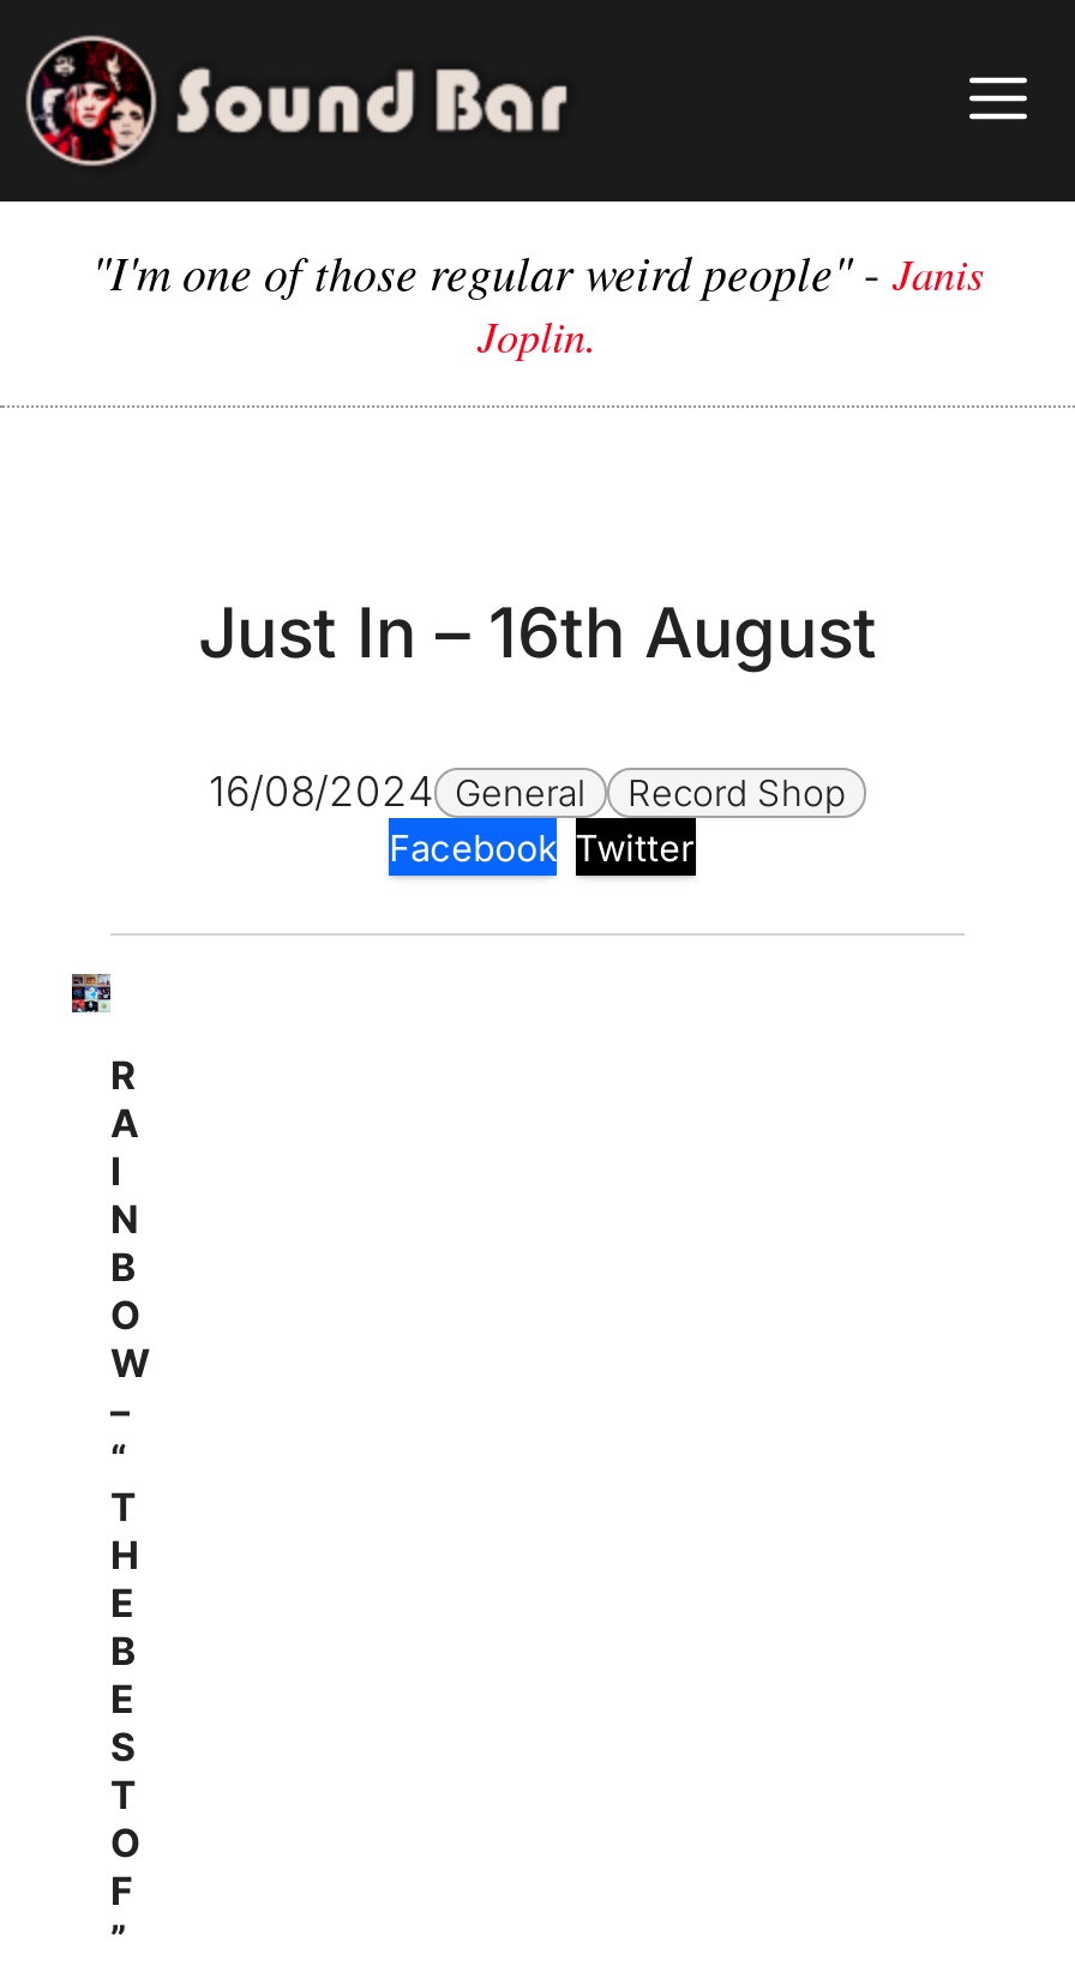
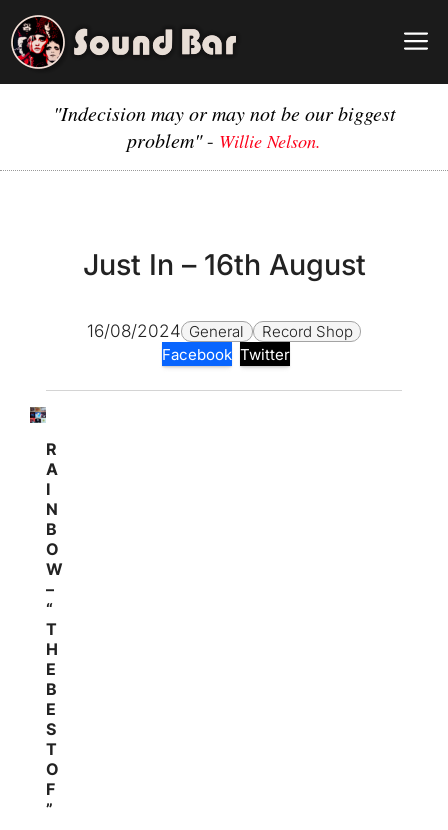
[91,240,984,365] "I'm one of those regular weird people" - Janis | Joplin. -> [52,100,395,154] "Indecision may or may not be our biggest | problem" - Willie Nelson.

